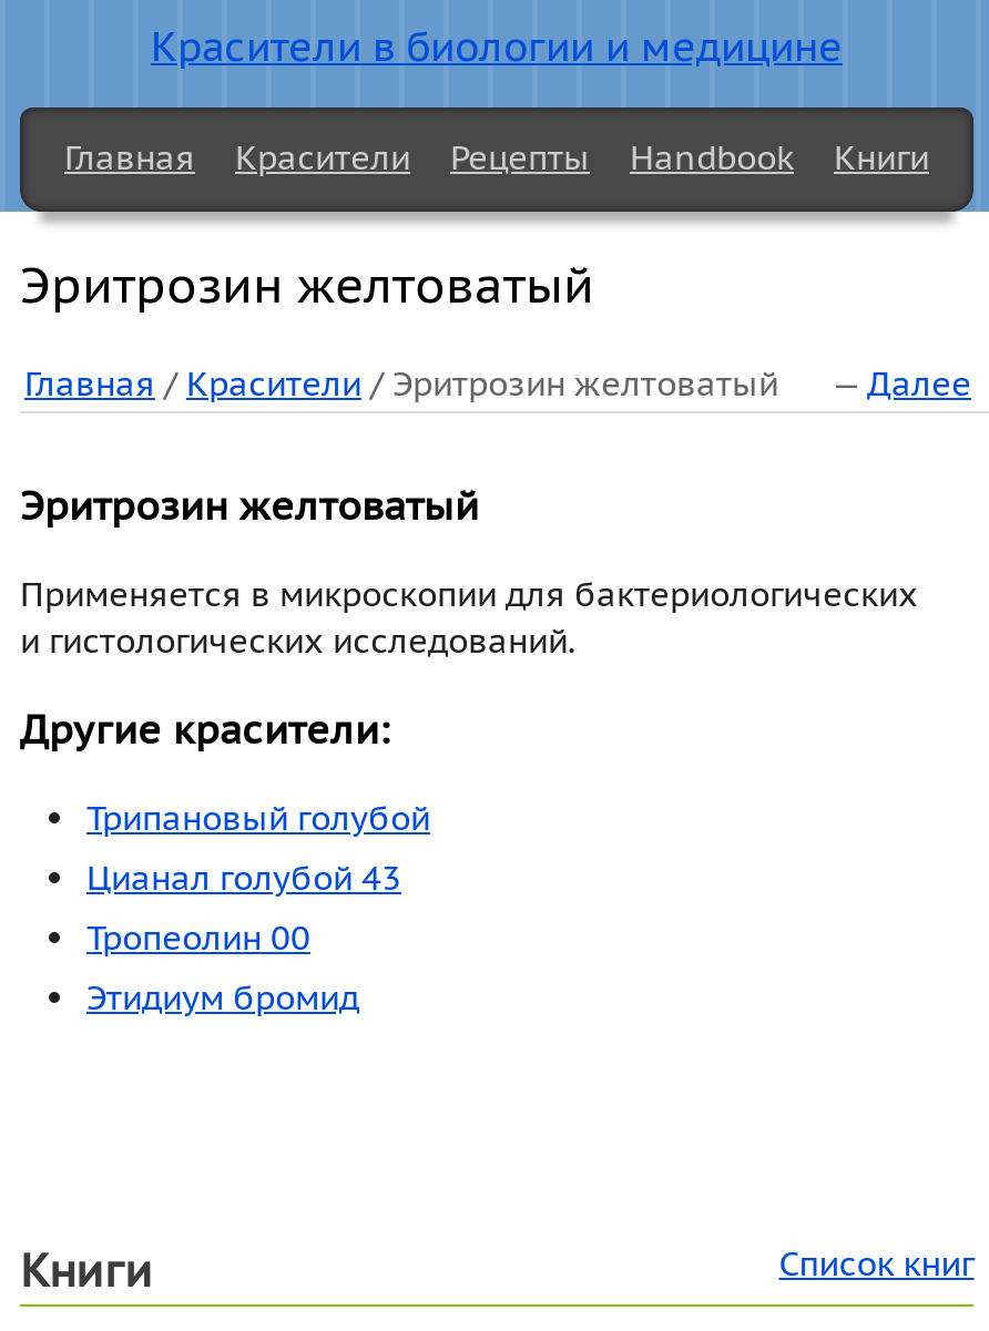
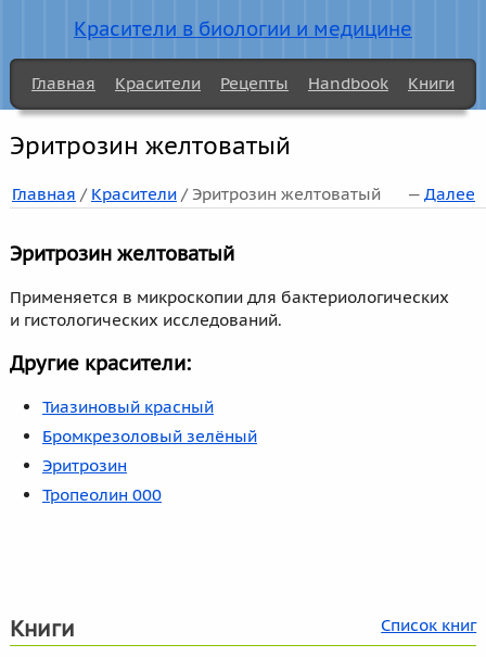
[86,797,430,1019] Трипановый голубой | Цианал голубой 43 | Тропеолин 00 | Этидиум бромид -> [42,396,257,505] Тиазиновый красный | Бромкрезоловый зелёный | Эритрозин | Тропеолин 000

